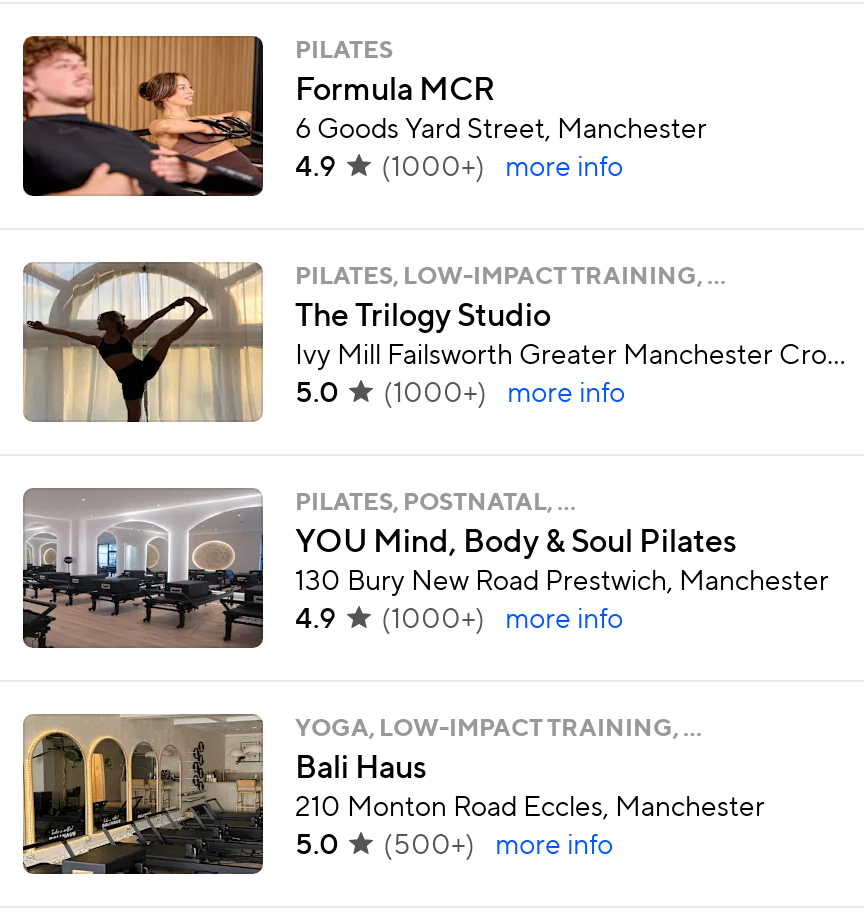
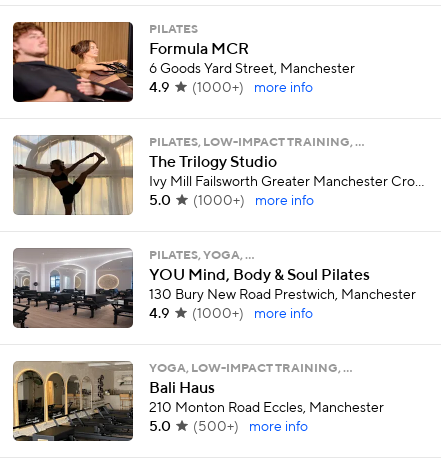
[295,492,575,516] PILATES, POSTNATAL, … -> [149,250,254,262] PILATES, YOGA, …

